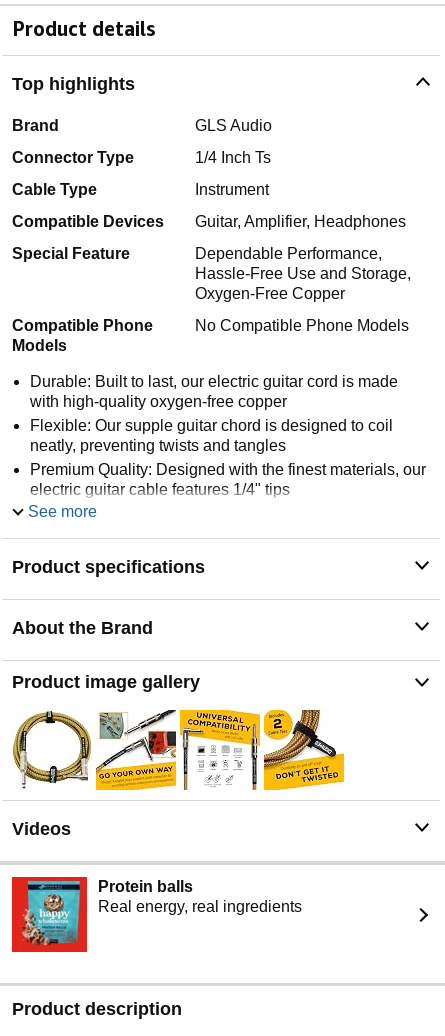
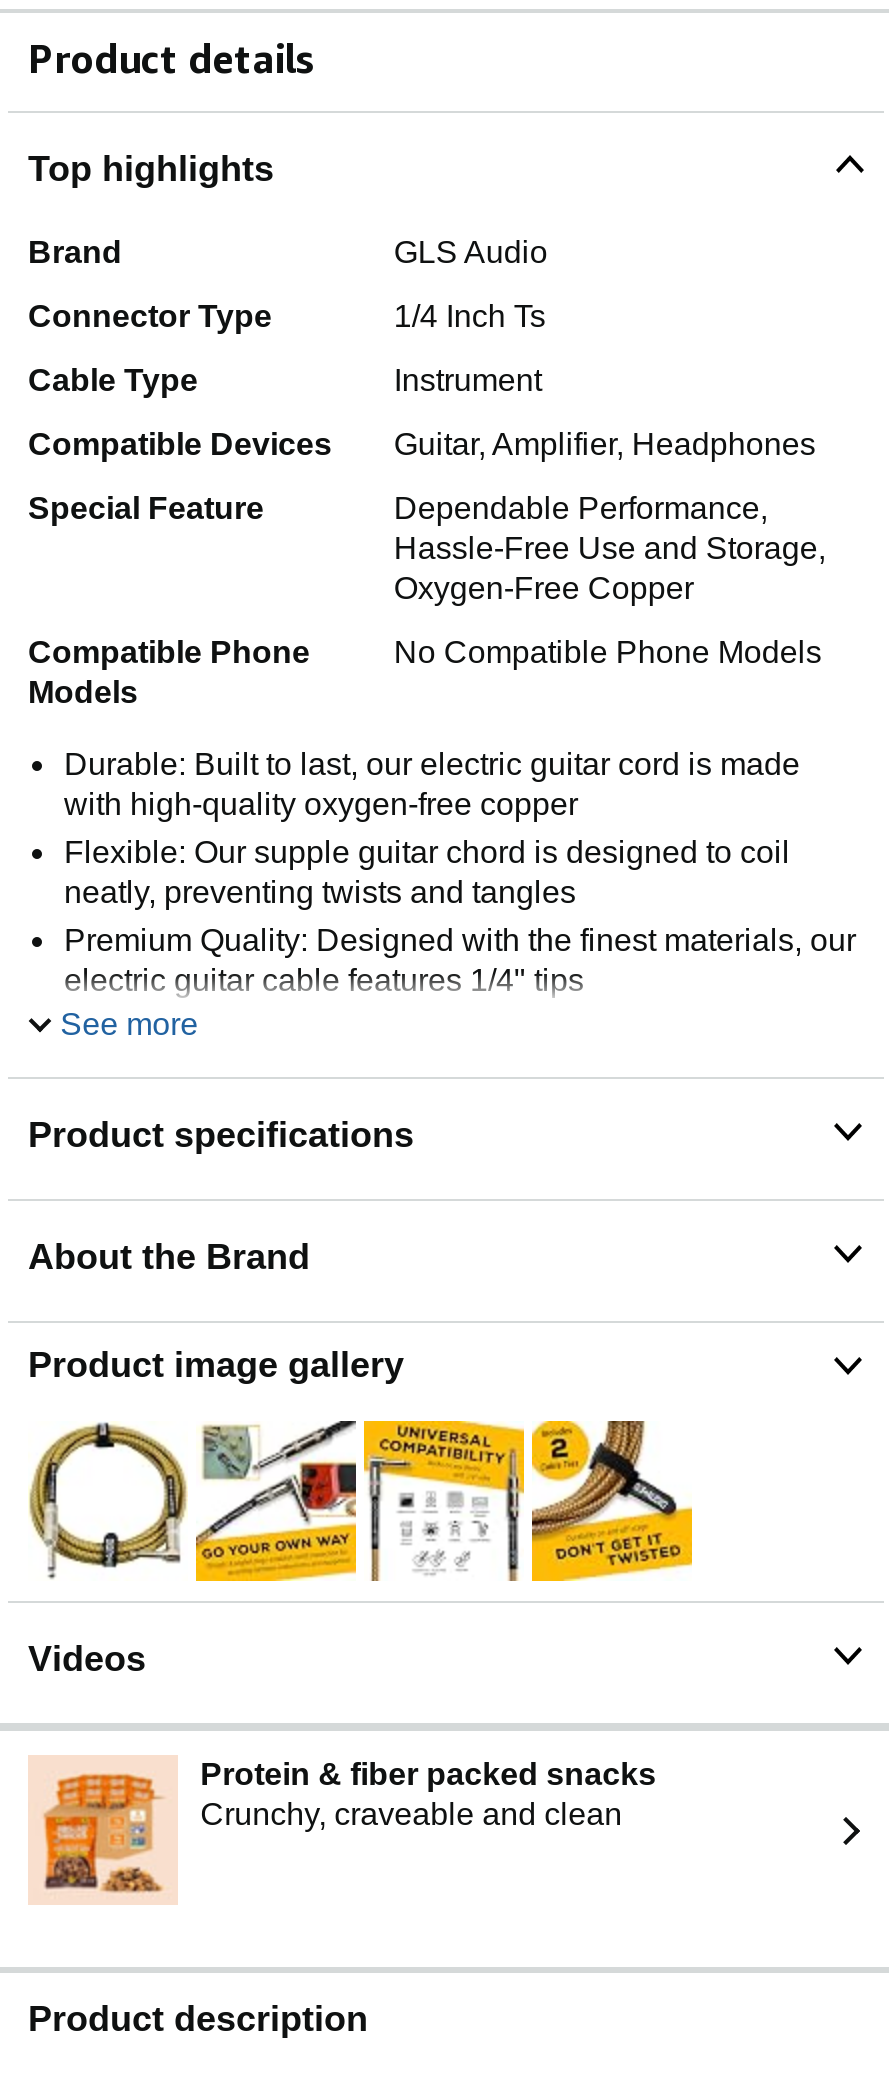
[11,876,302,953] [image] | Protein balls | Real energy, real ingredients -> [28,1755,656,1905] [image] | Protein & fiber packed snacks | Crunchy, craveable and clean

